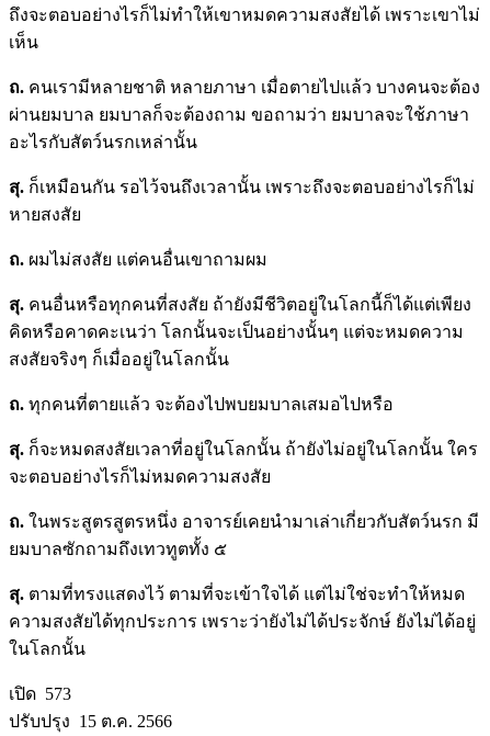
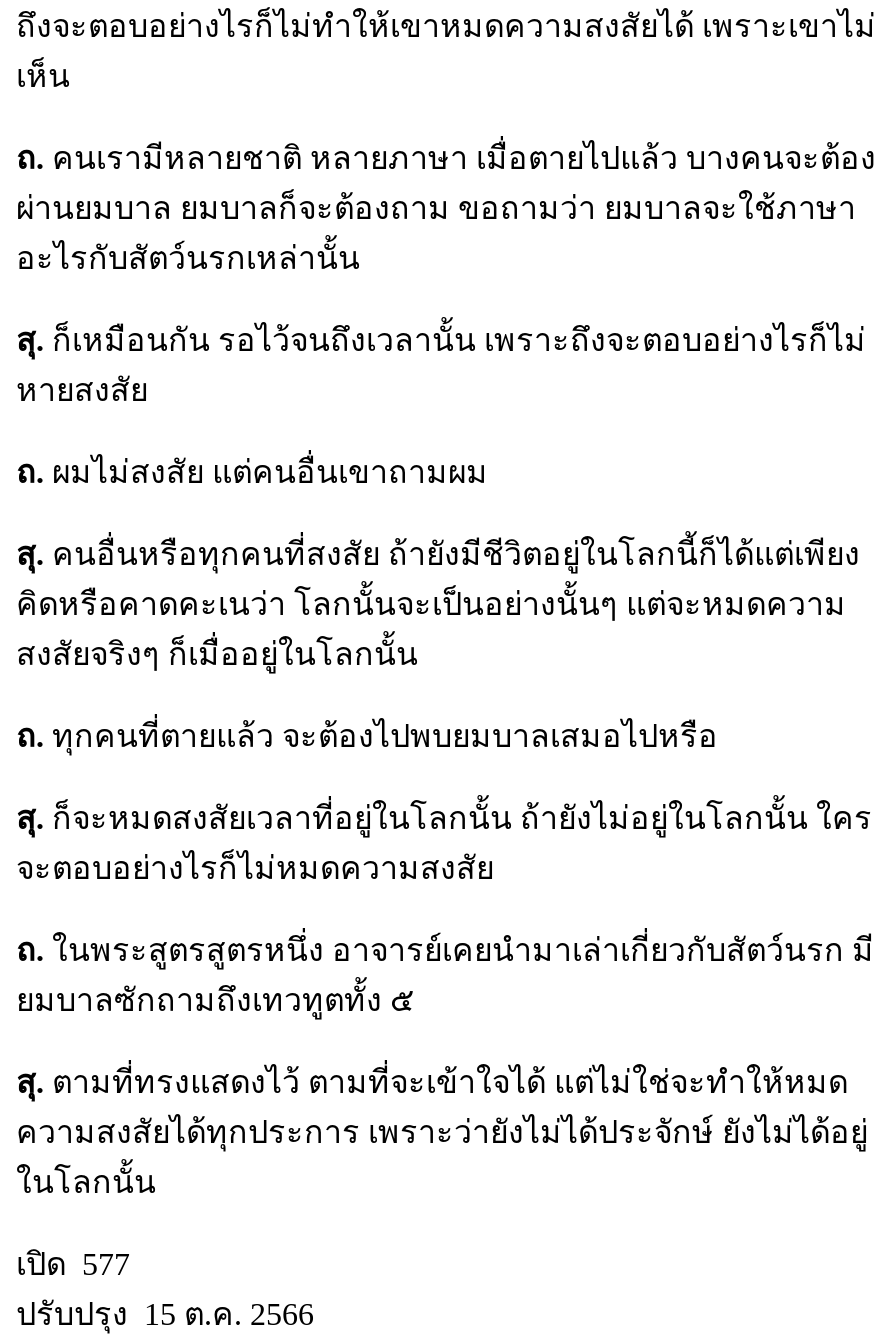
[9,684,71,703] เปิด 573 -> [16,1247,130,1281] เปิด 577

